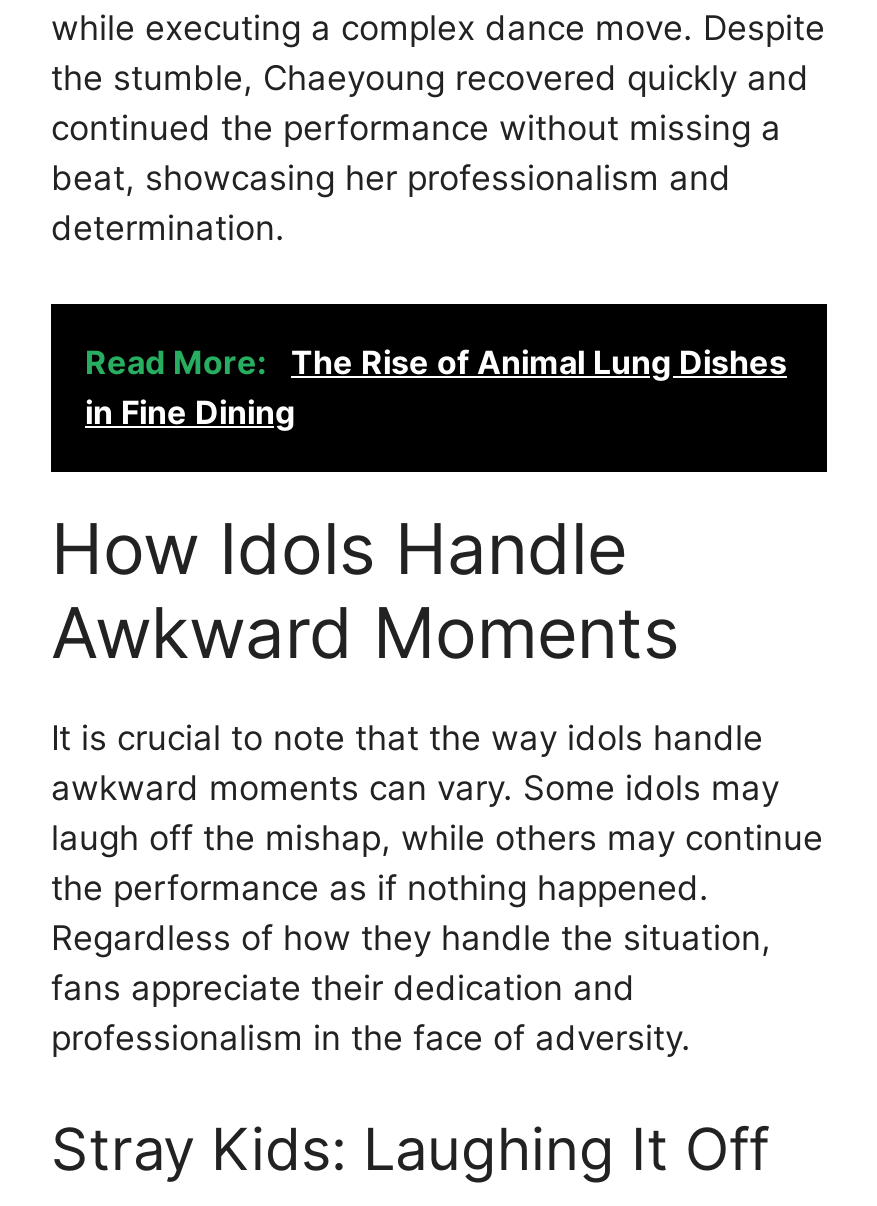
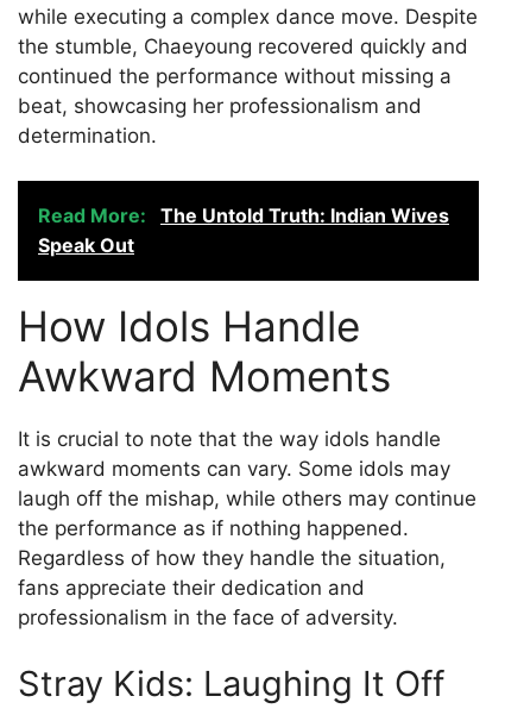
[85,342,787,432] Read More: The Rise of Animal Lung Dishes | in Fine Dining -> [38,203,449,257] Read More: The Untold Truth: Indian Wives | Speak Out

